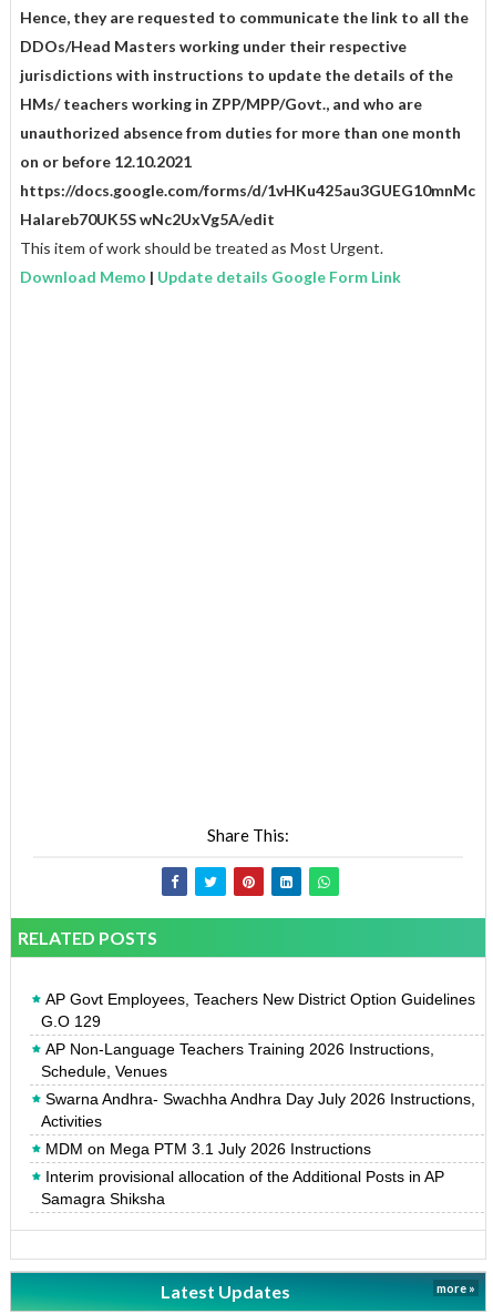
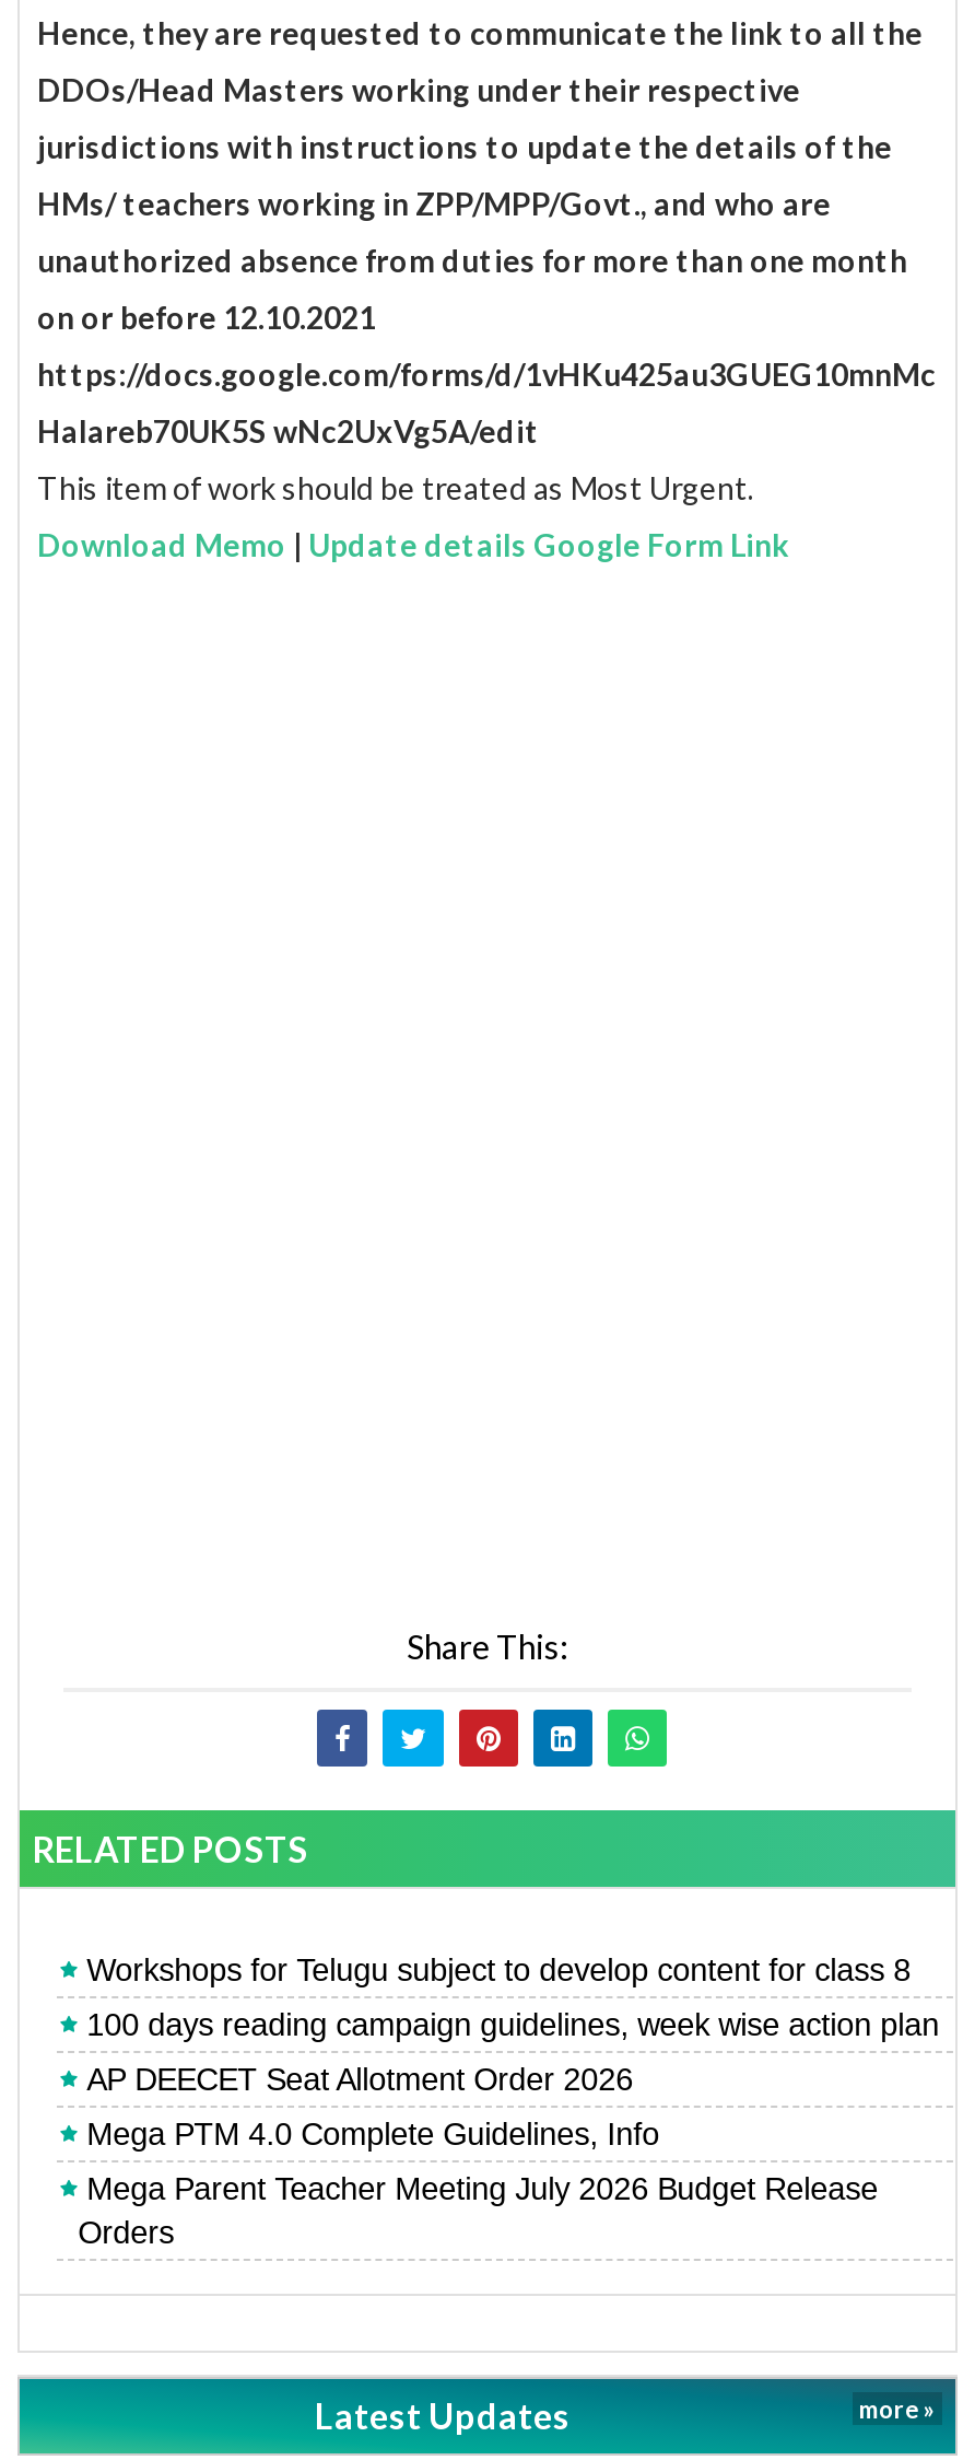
[41,990,475,1030] AP Govt Employees, Teachers New District Option Guidelines | G.O 129 -> [87,1952,911,1987] Workshops for Telugu subject to develop content for class 8
[41,1040,434,1080] AP Non-Language Teachers Training 2026 Instructions, | Schedule, Venues -> [87,2007,939,2042] 100 days reading campaign guidelines, week wise action plan
[41,1090,475,1130] Swarna Andhra- Swachha Andhra Day July 2026 Instructions, | Activities -> [87,2062,633,2097] AP DEECET Seat Allotment Order 2026
[45,1140,371,1158] MDM on Mega PTM 3.1 July 2026 Instructions -> [87,2117,659,2152] Mega PTM 4.0 Complete Guidelines, Info
[41,1168,444,1208] Interim provisional allocation of the Additional Posts in AP | Samagra Shiksha -> [78,2171,878,2250] Mega Parent Teacher Meeting July 2026 Budget Release | Orders

